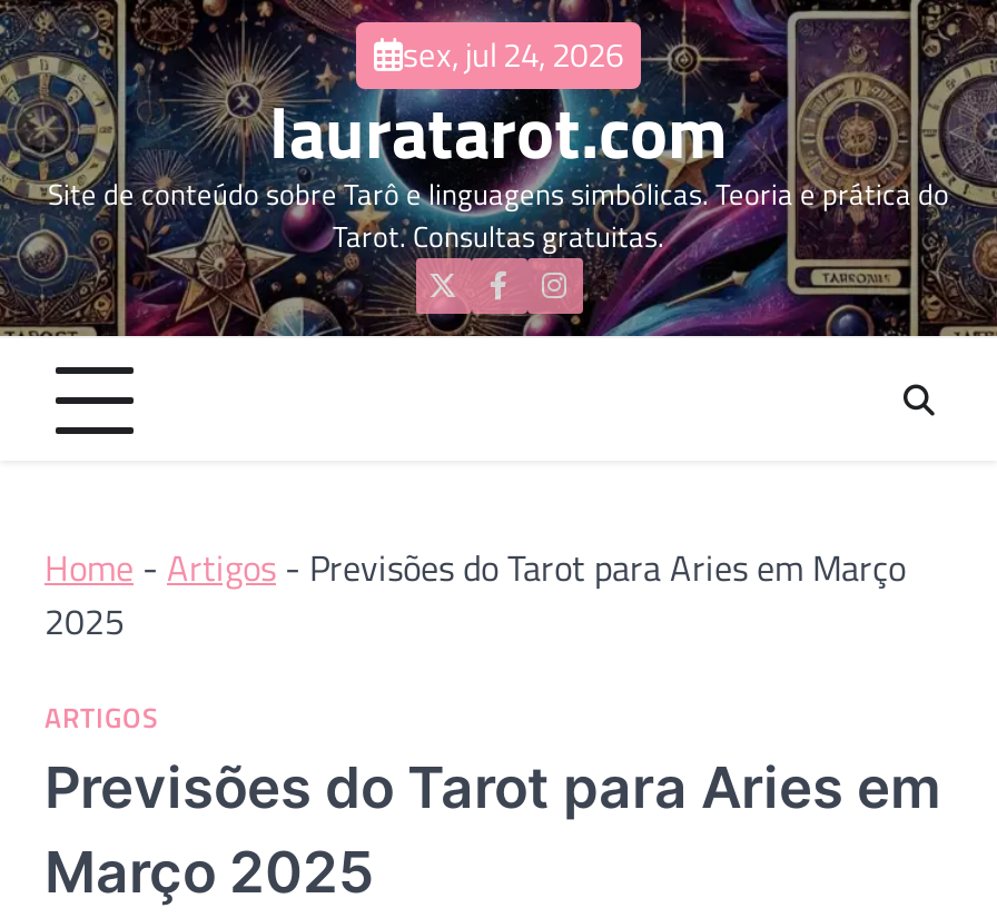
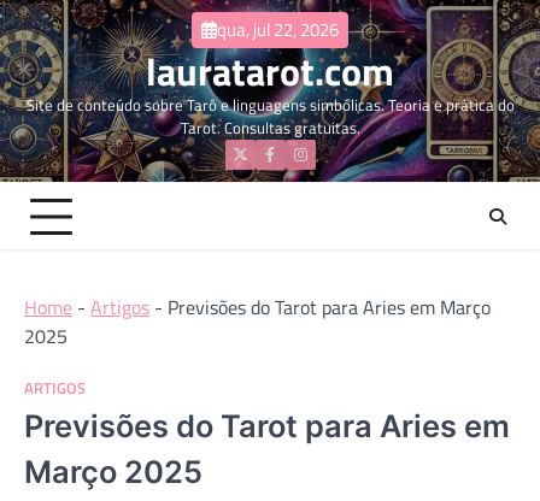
[403,29,623,81] sex, jul 24, 2026 -> [217,16,339,44] qua, jul 22, 2026

